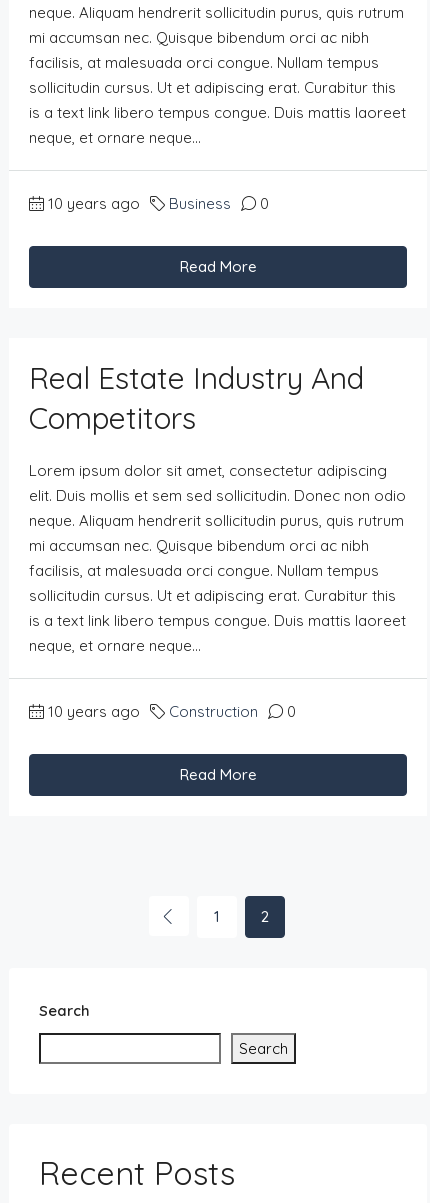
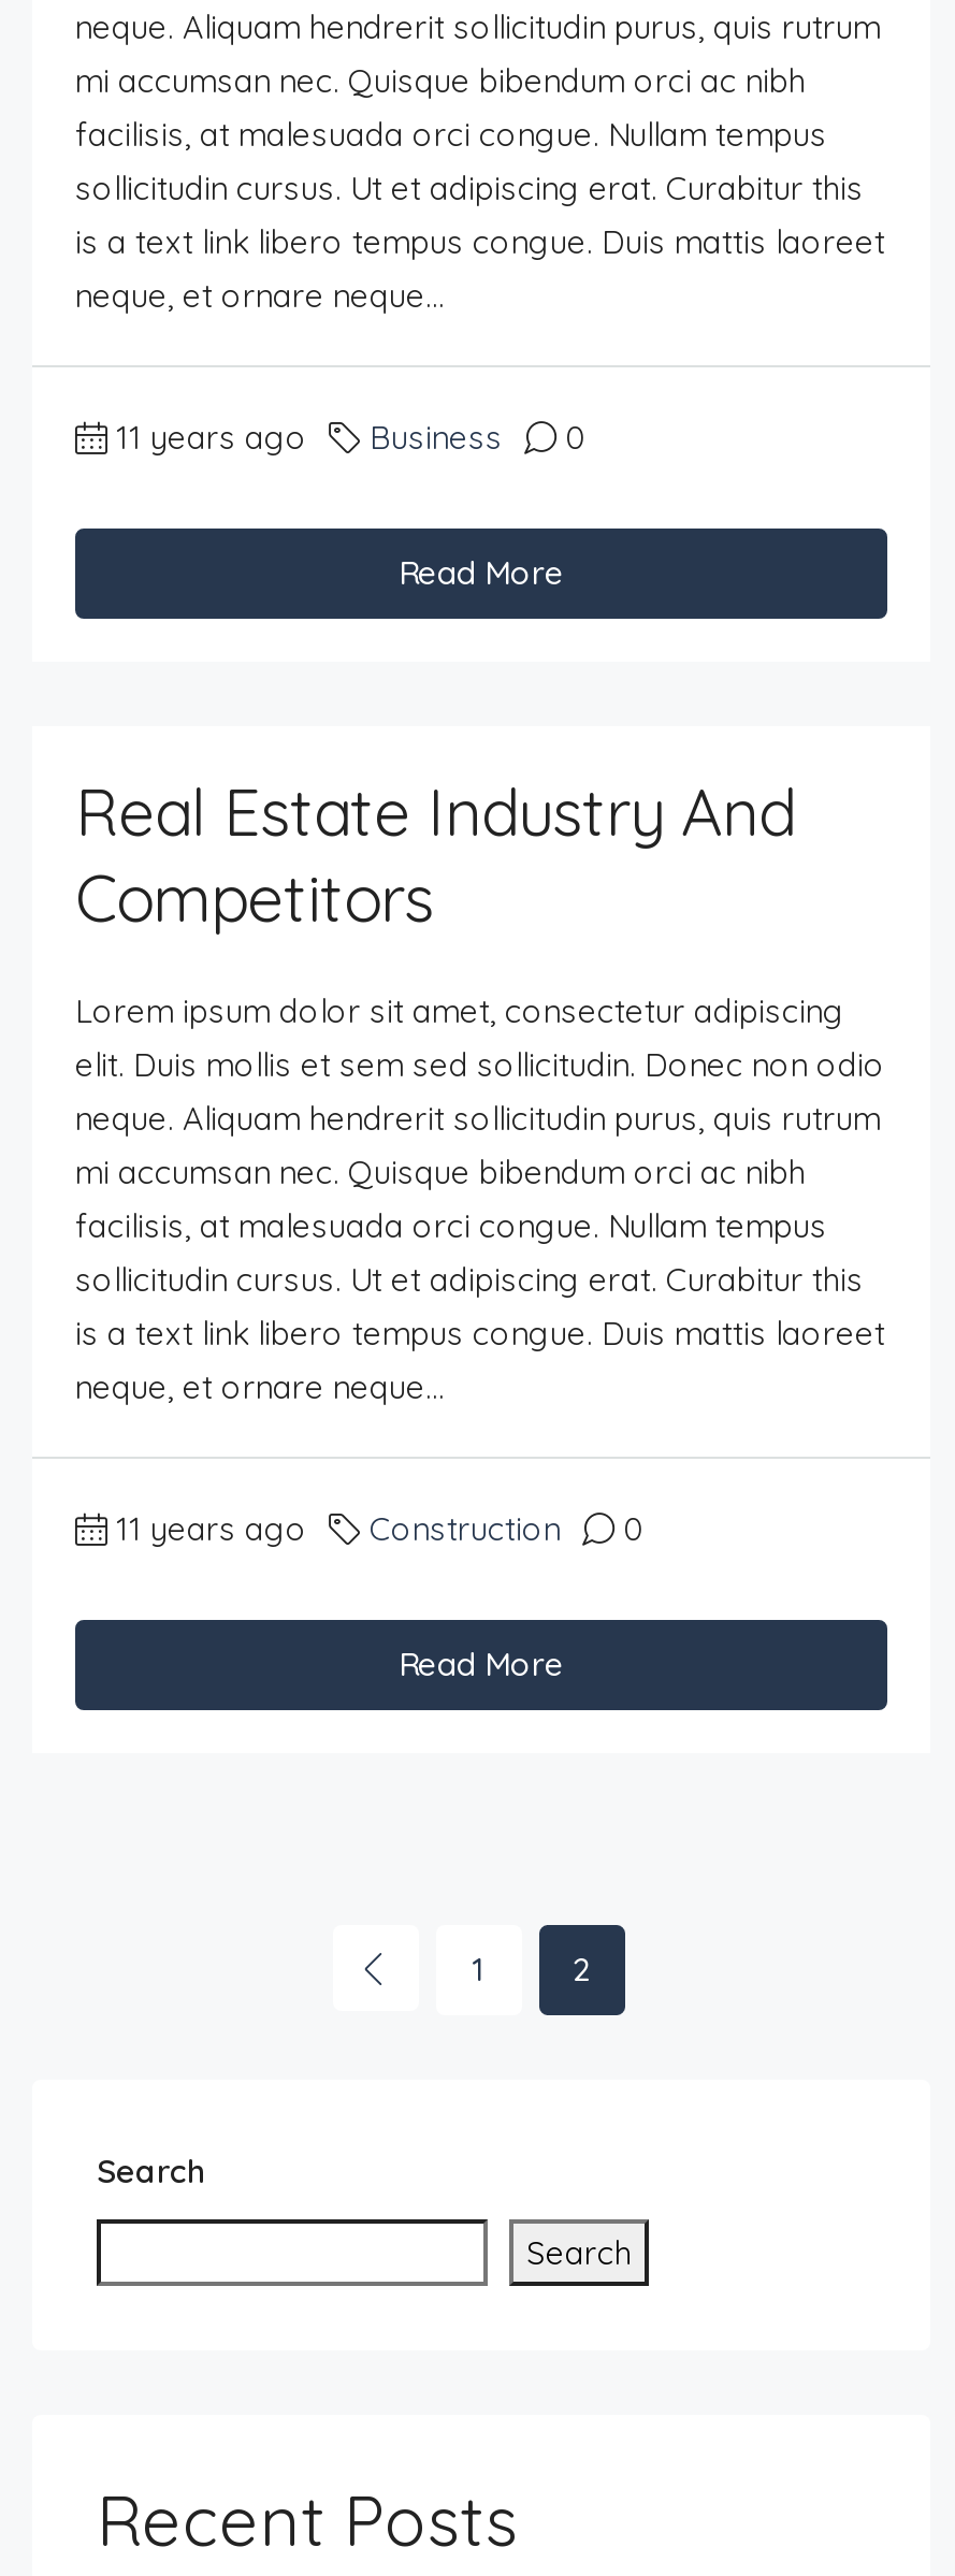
[48,194,269,213] 10 years ago Business 0 -> [116,417,584,458] 11 years ago Business 0
[48,702,296,721] 10 years ago Construction 0 -> [116,1508,642,1549] 11 years ago Construction 0

